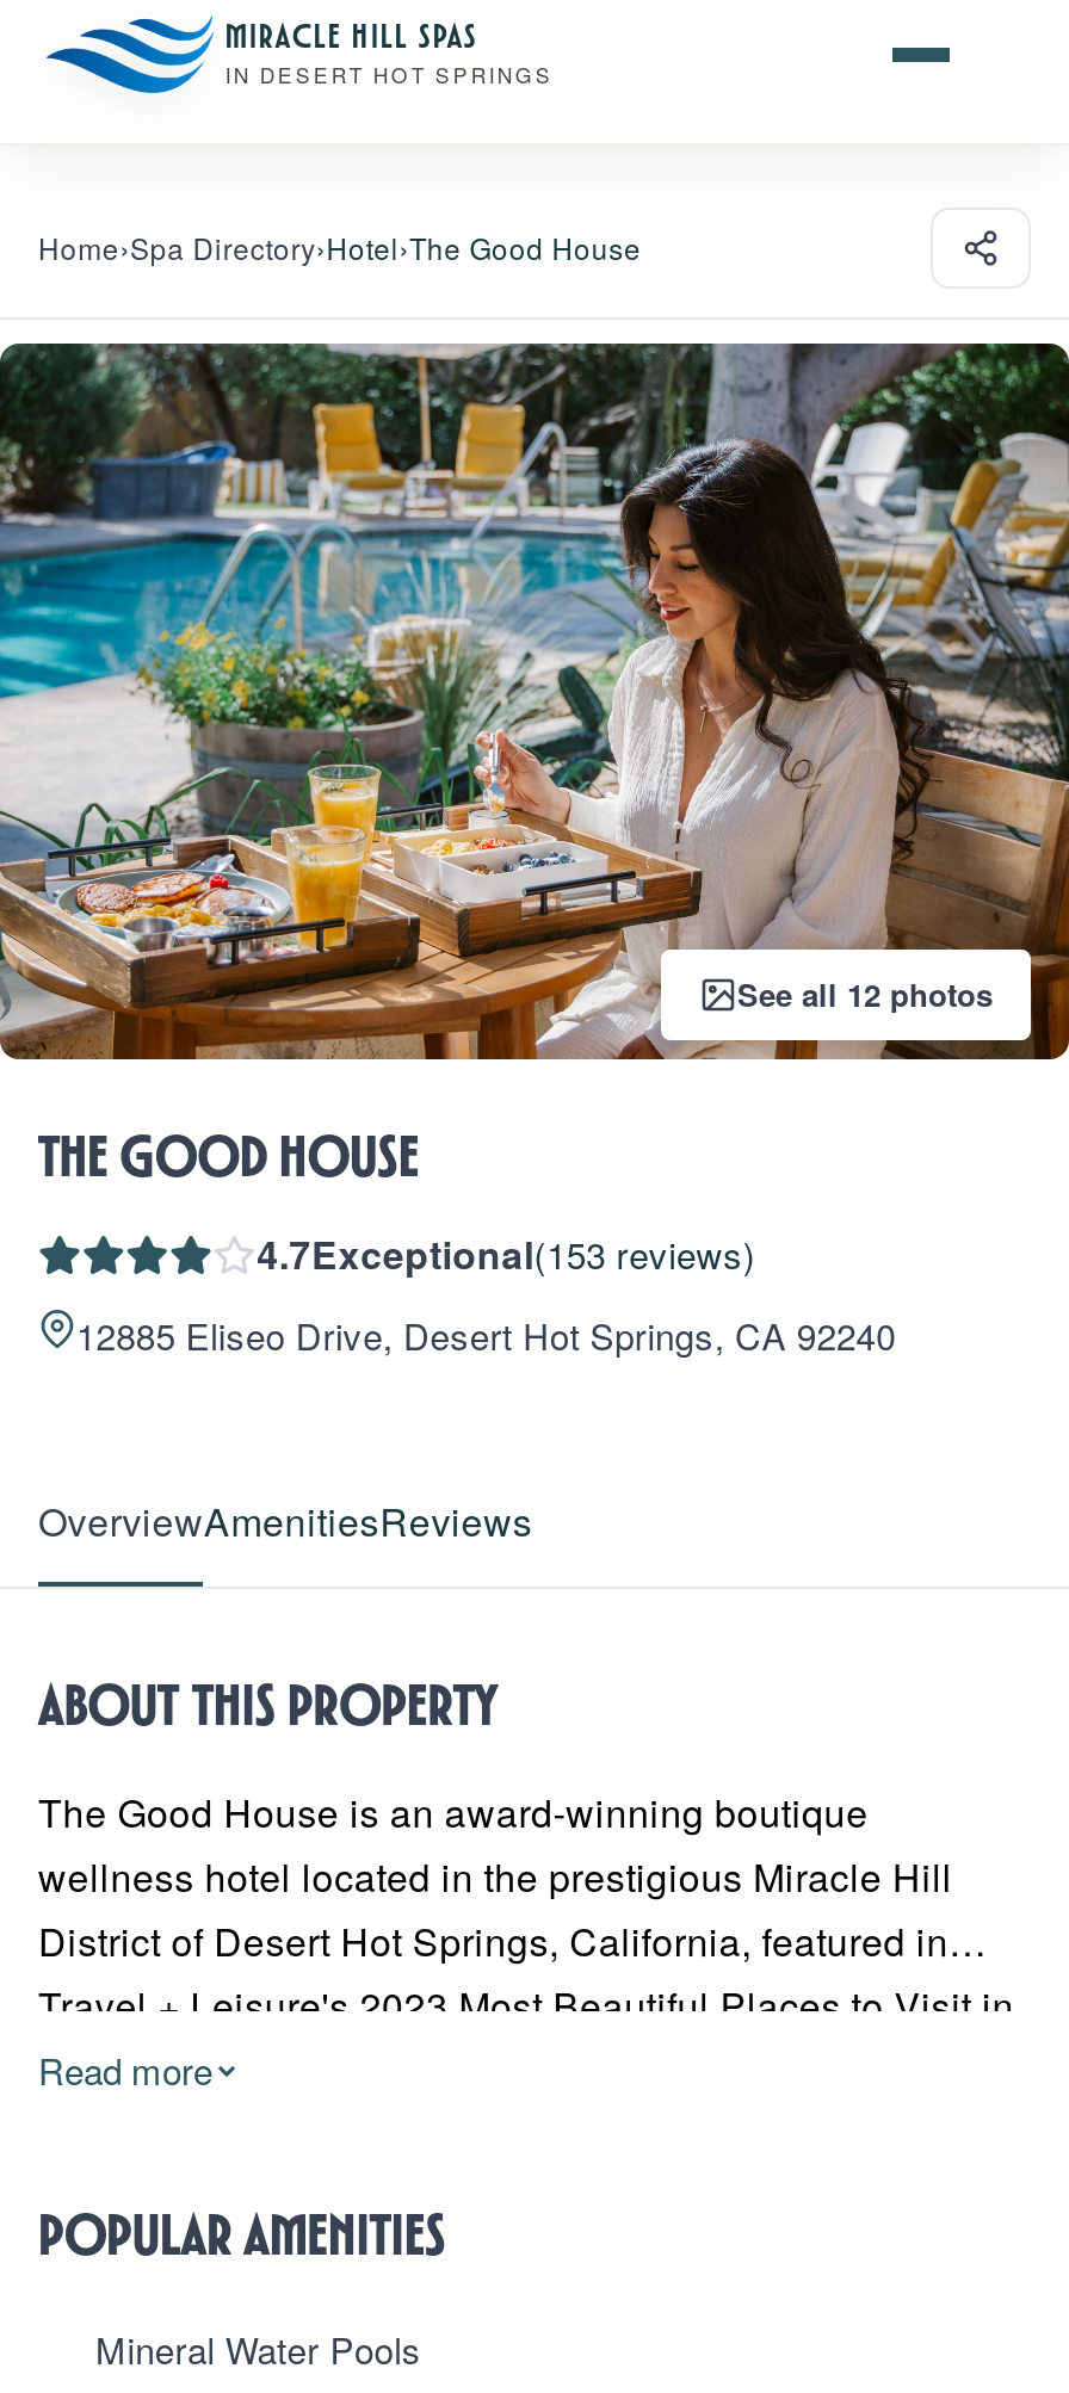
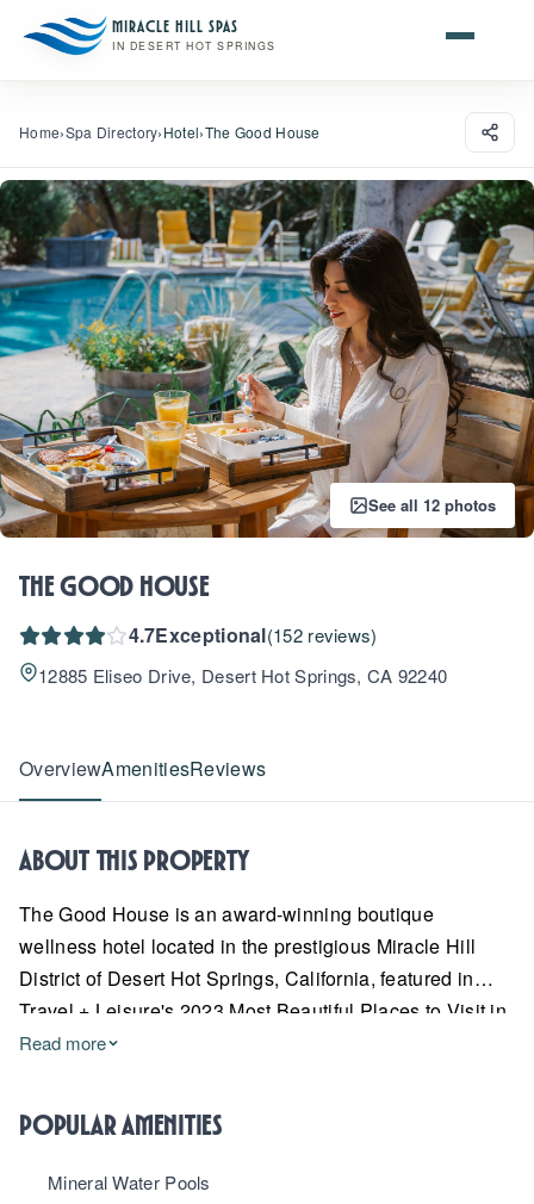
[257,1226,756,1281] 4.7Exceptional(153 reviews) -> [128,621,377,648] 4.7Exceptional(152 reviews)

